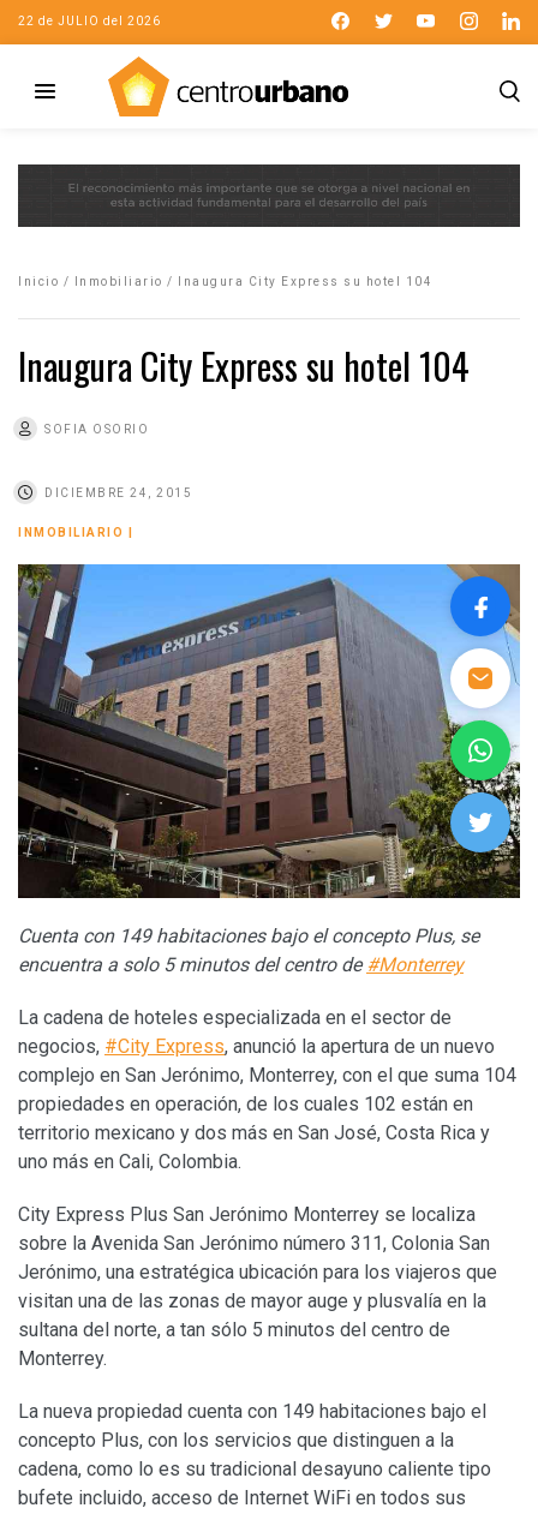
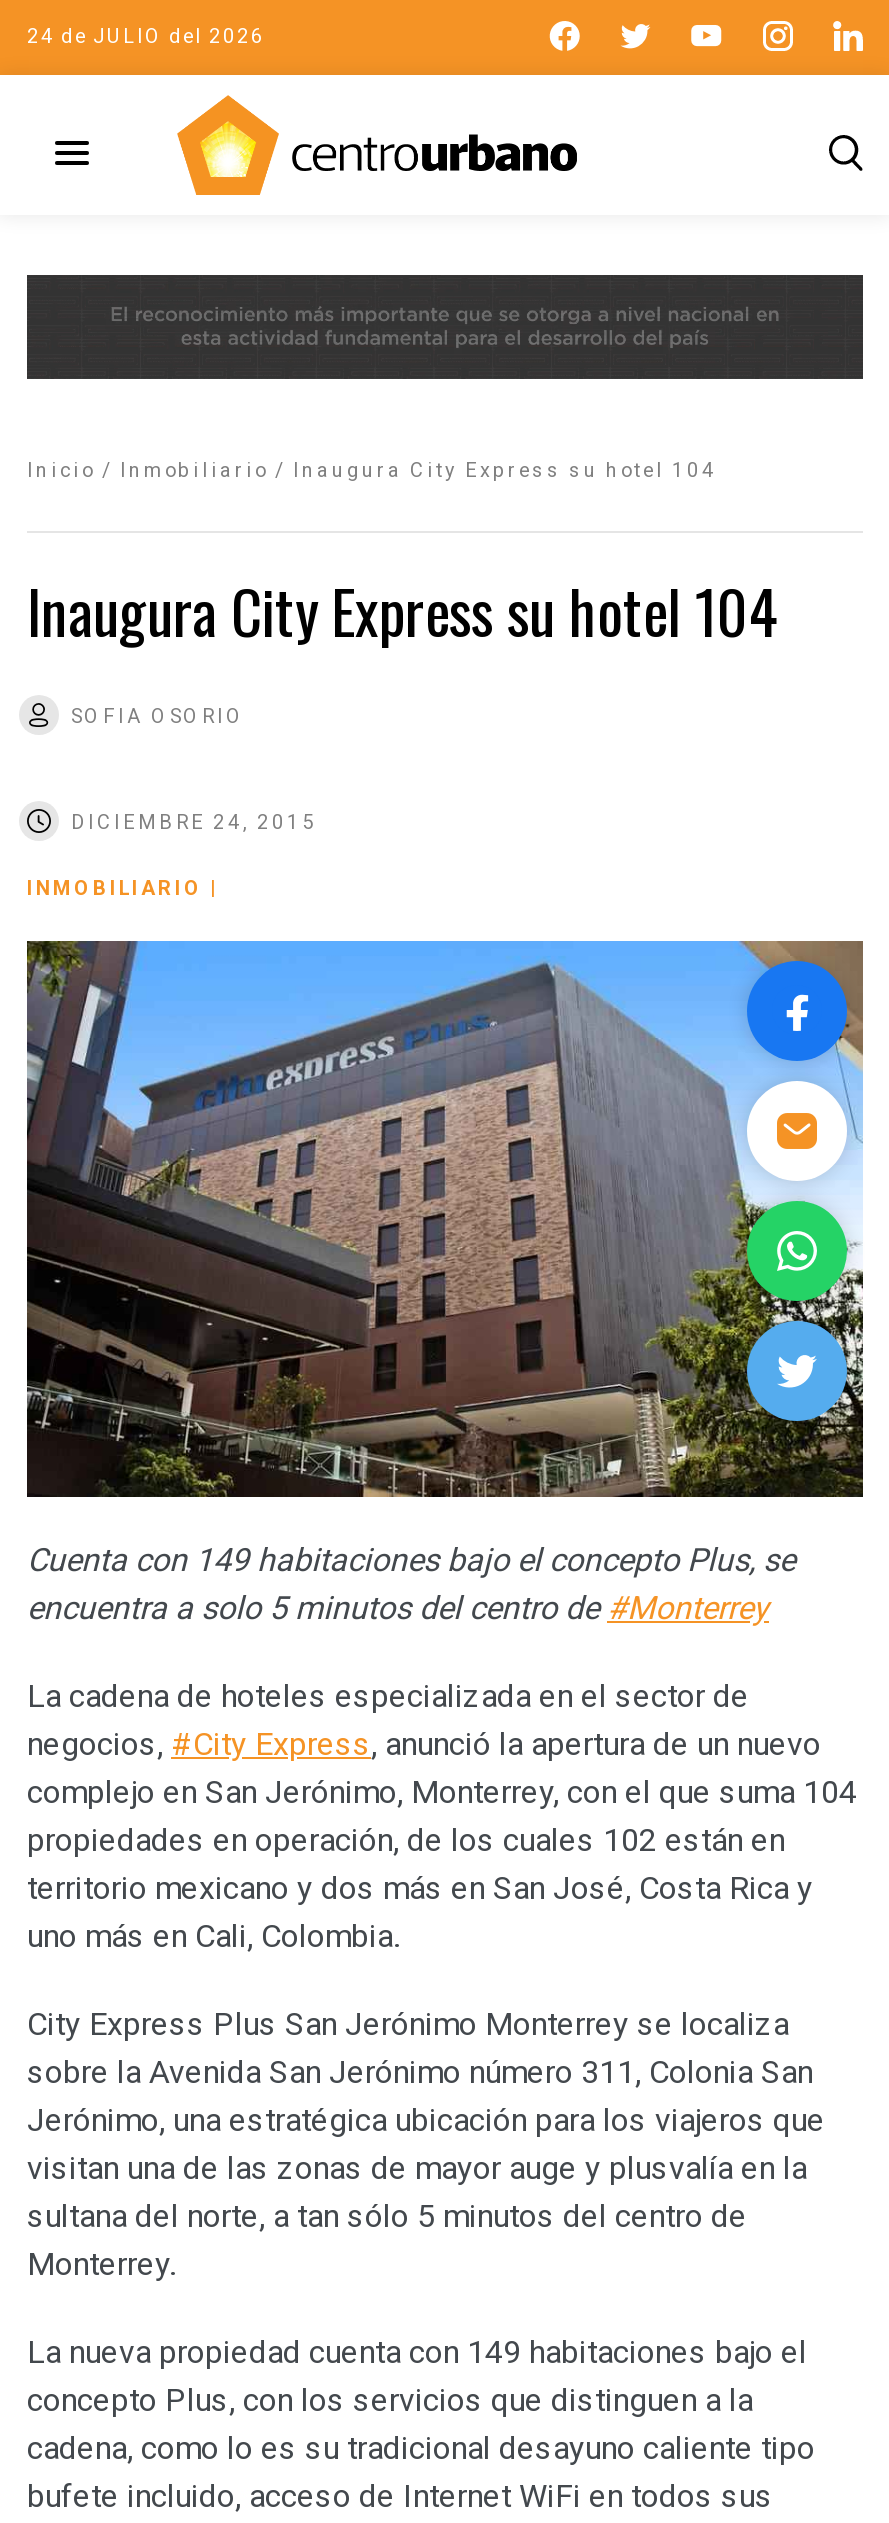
[18,14,161,27] 22 de JULIO del 2026 -> [27,24,265,46] 24 de JULIO del 2026

